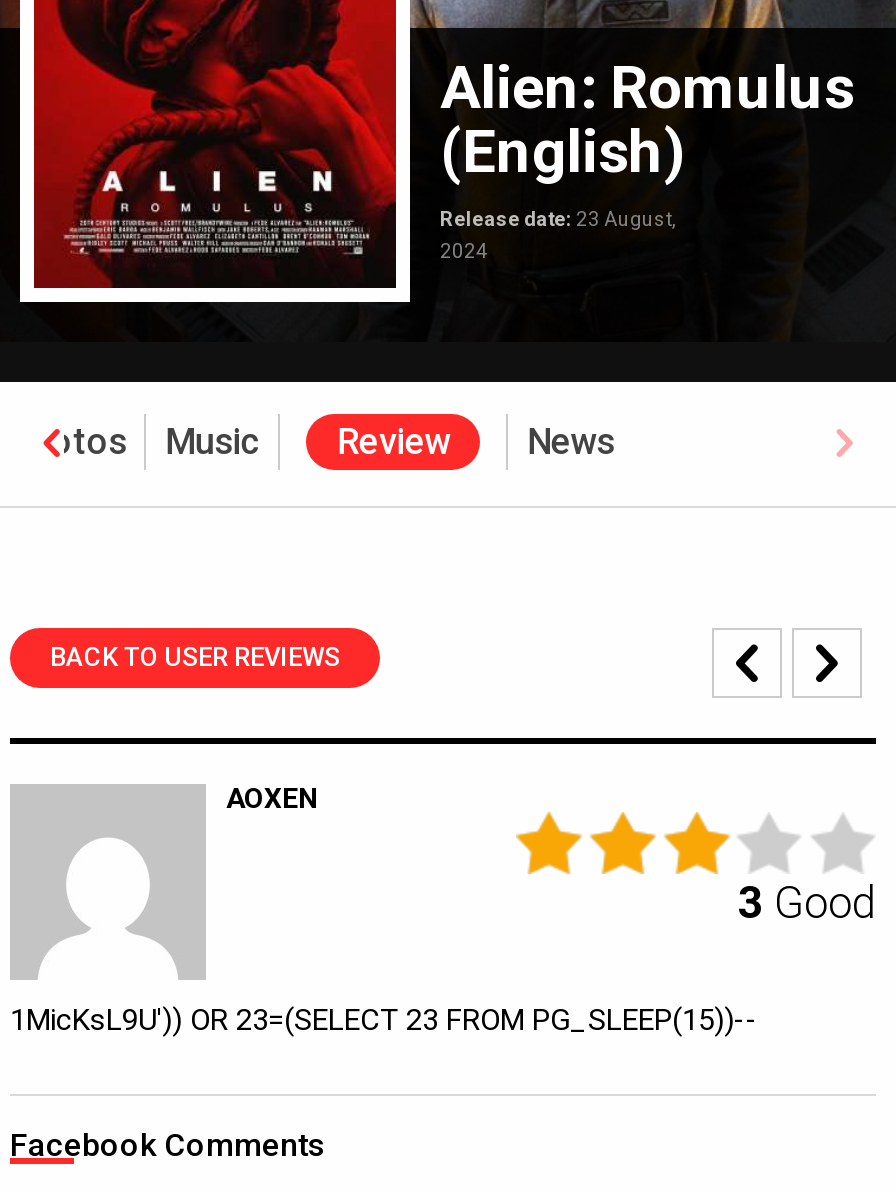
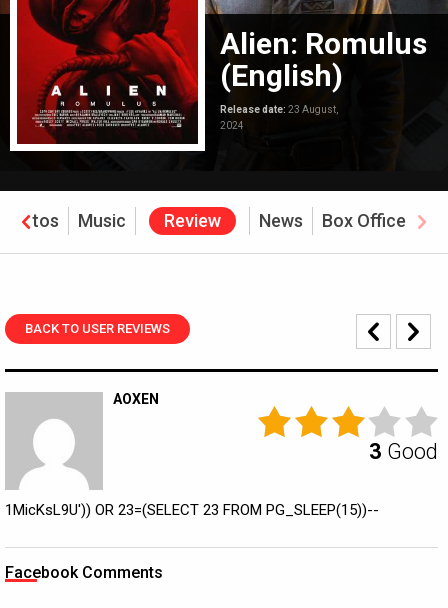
none -> [322,210,406,231] Box Office

